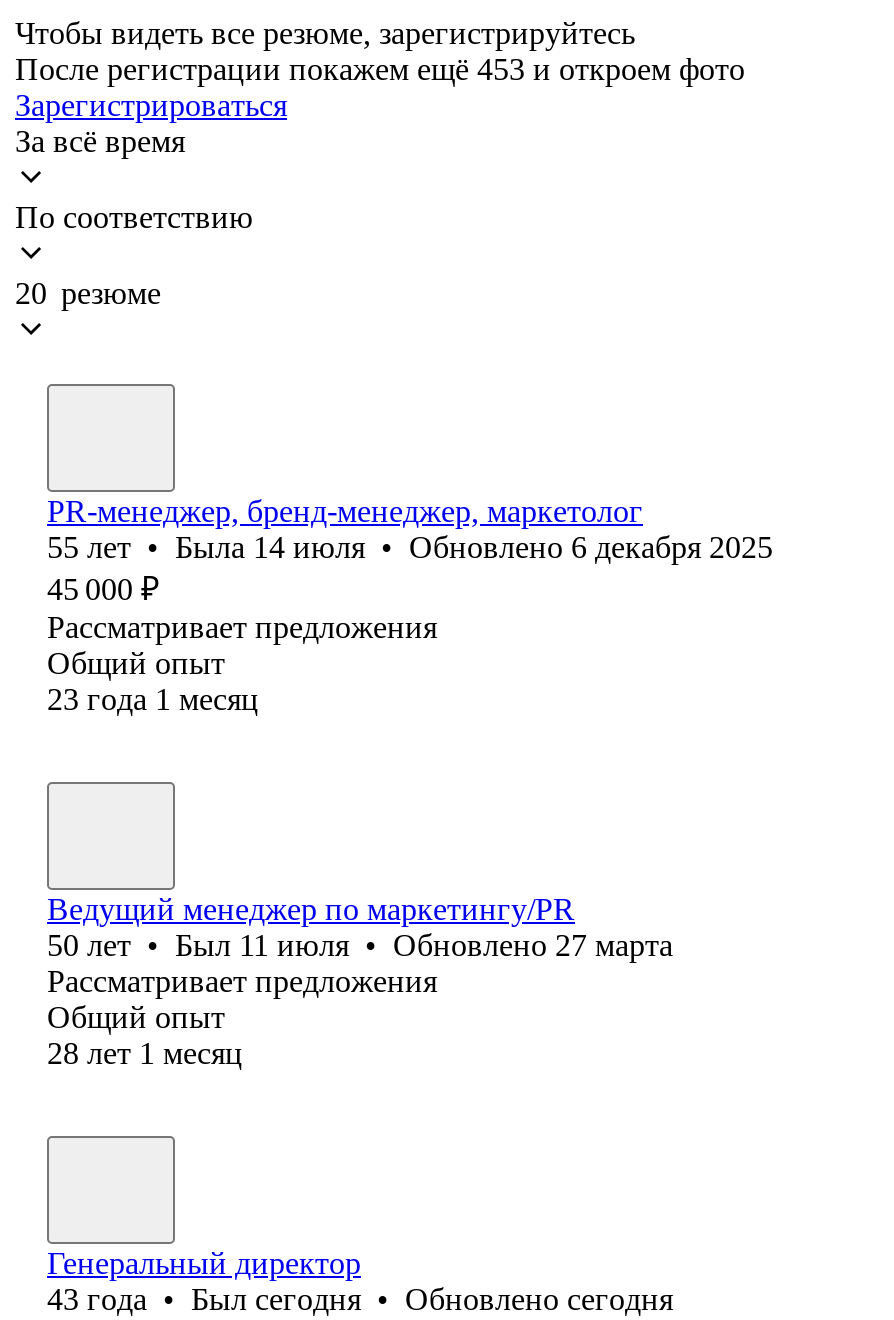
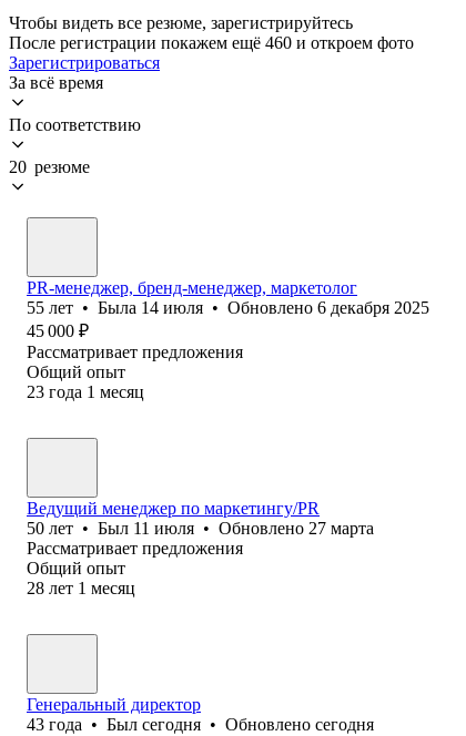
[15,52,745,86] После регистрации покажем ещё 453 и откроем фото -> [9,33,414,52] После регистрации покажем ещё 460 и откроем фото

